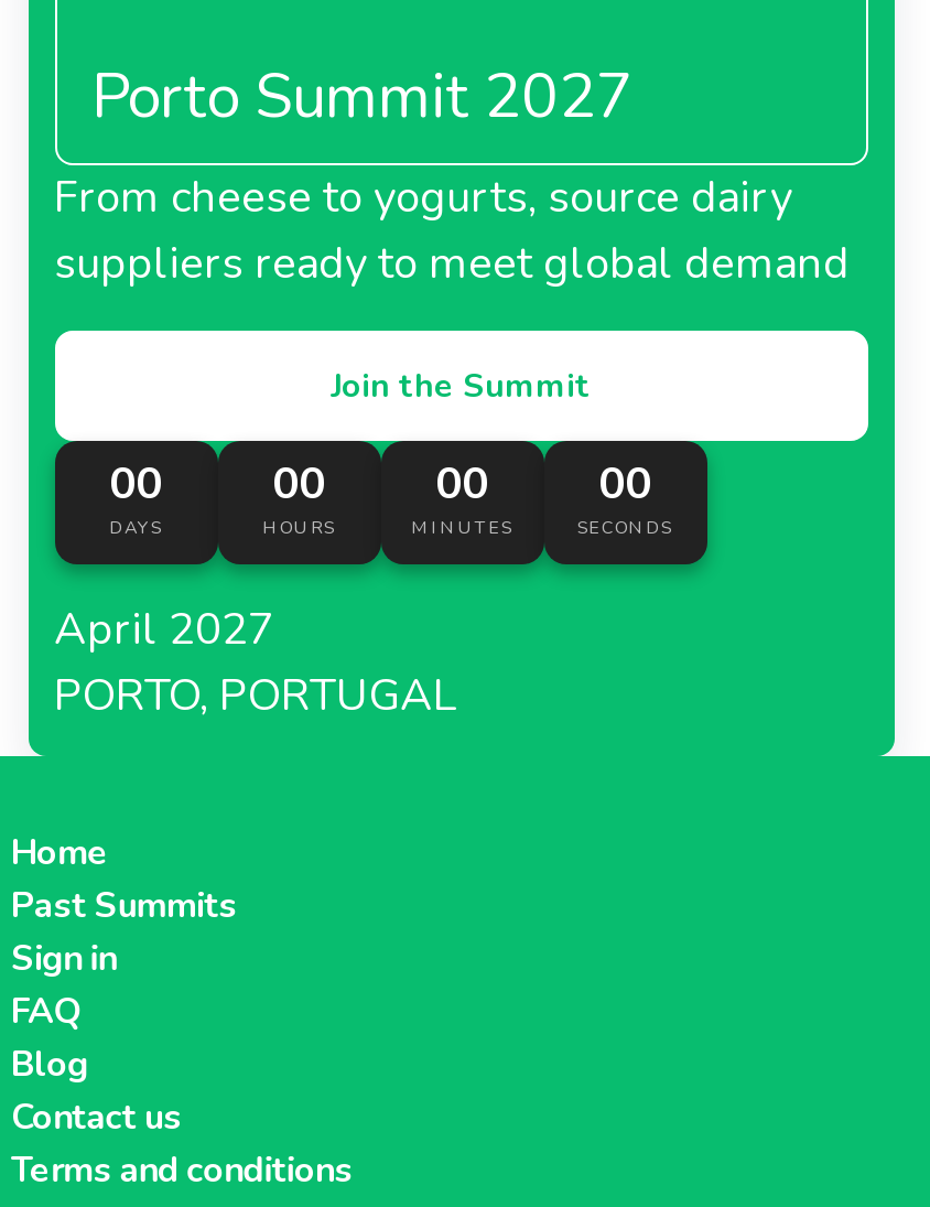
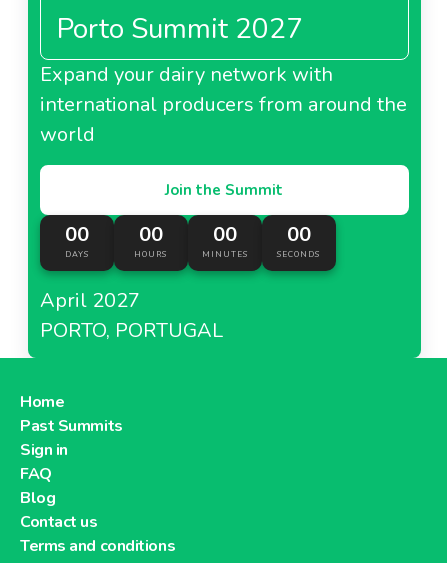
[54,166,850,292] From cheese to yogurts, source dairy | suppliers ready to meet global demand -> [39,60,406,147] Expand your dairy network with | international producers from around the | world

